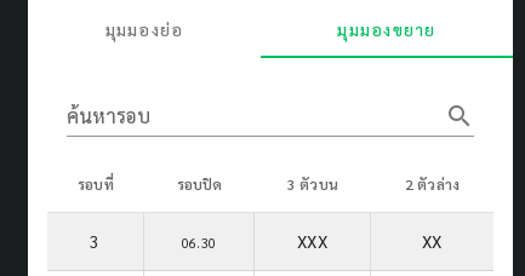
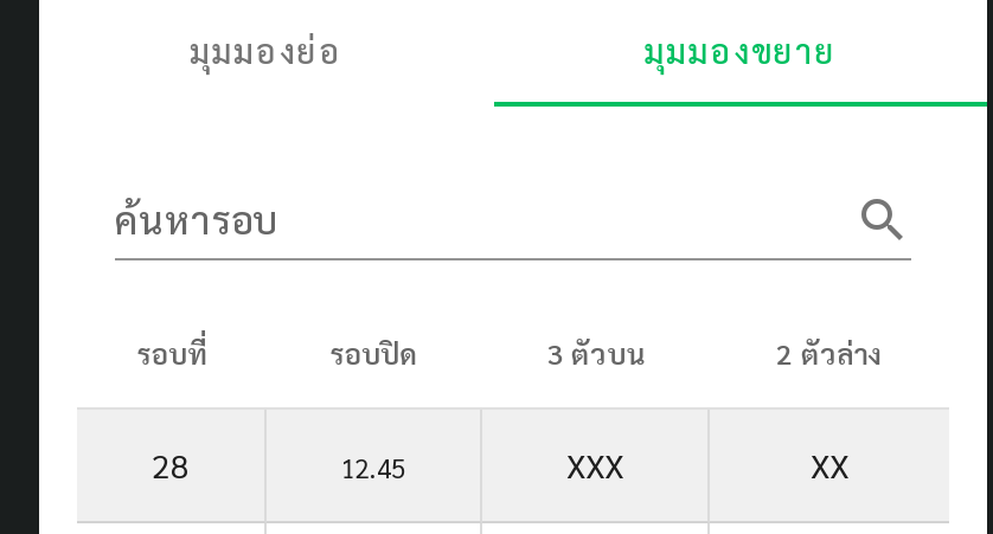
[90,230,100,252] 3 -> [151,442,190,485] 28
[182,233,216,252] 06.30 -> [341,449,406,485] 12.45

